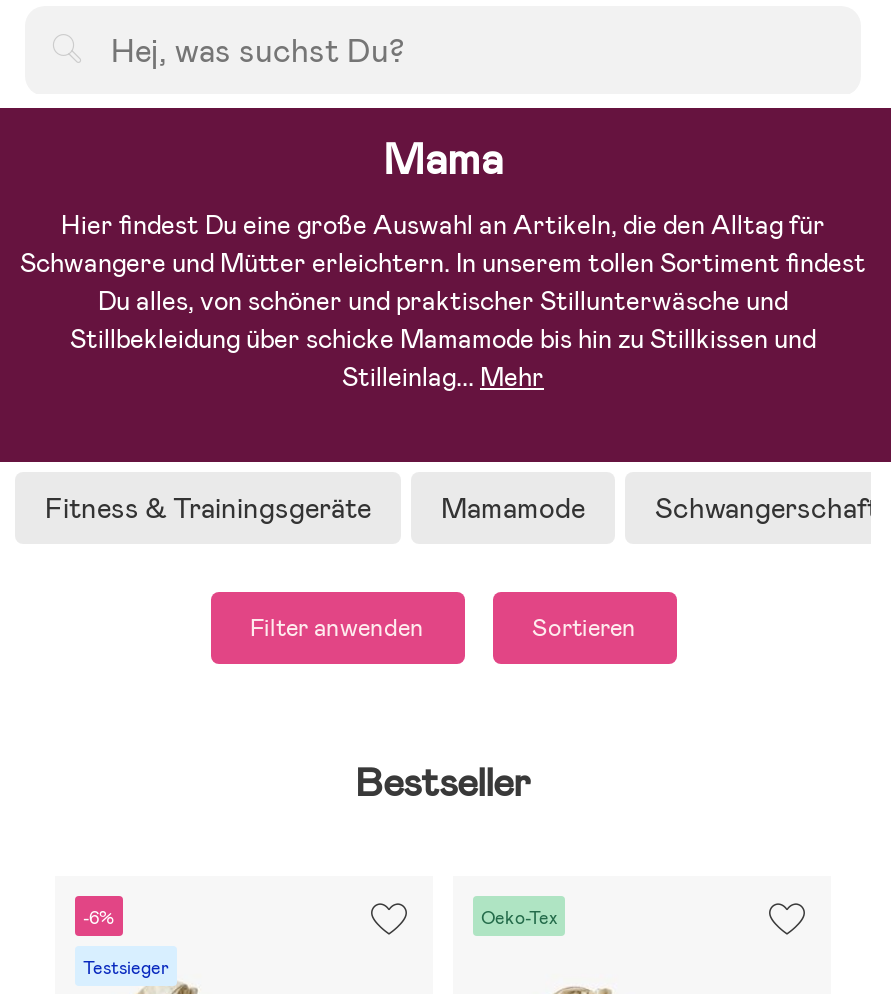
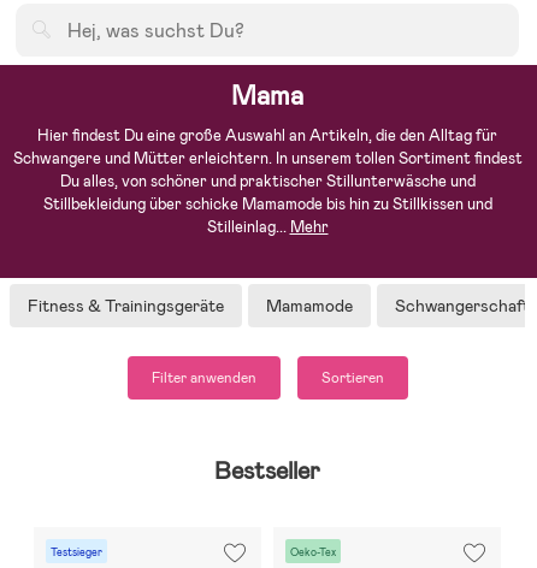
[83,906,115,930] -6% -> none

